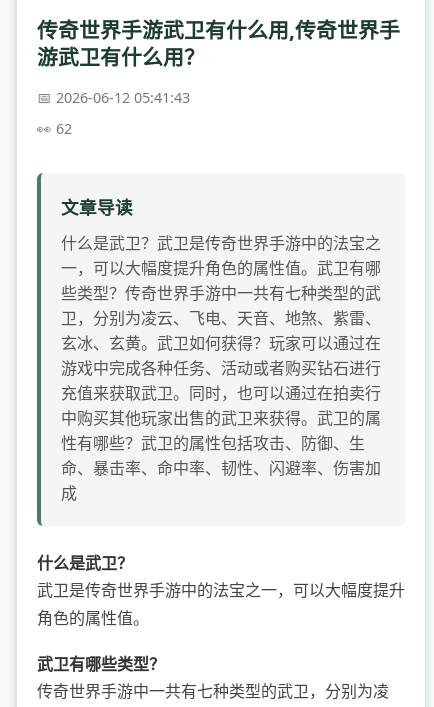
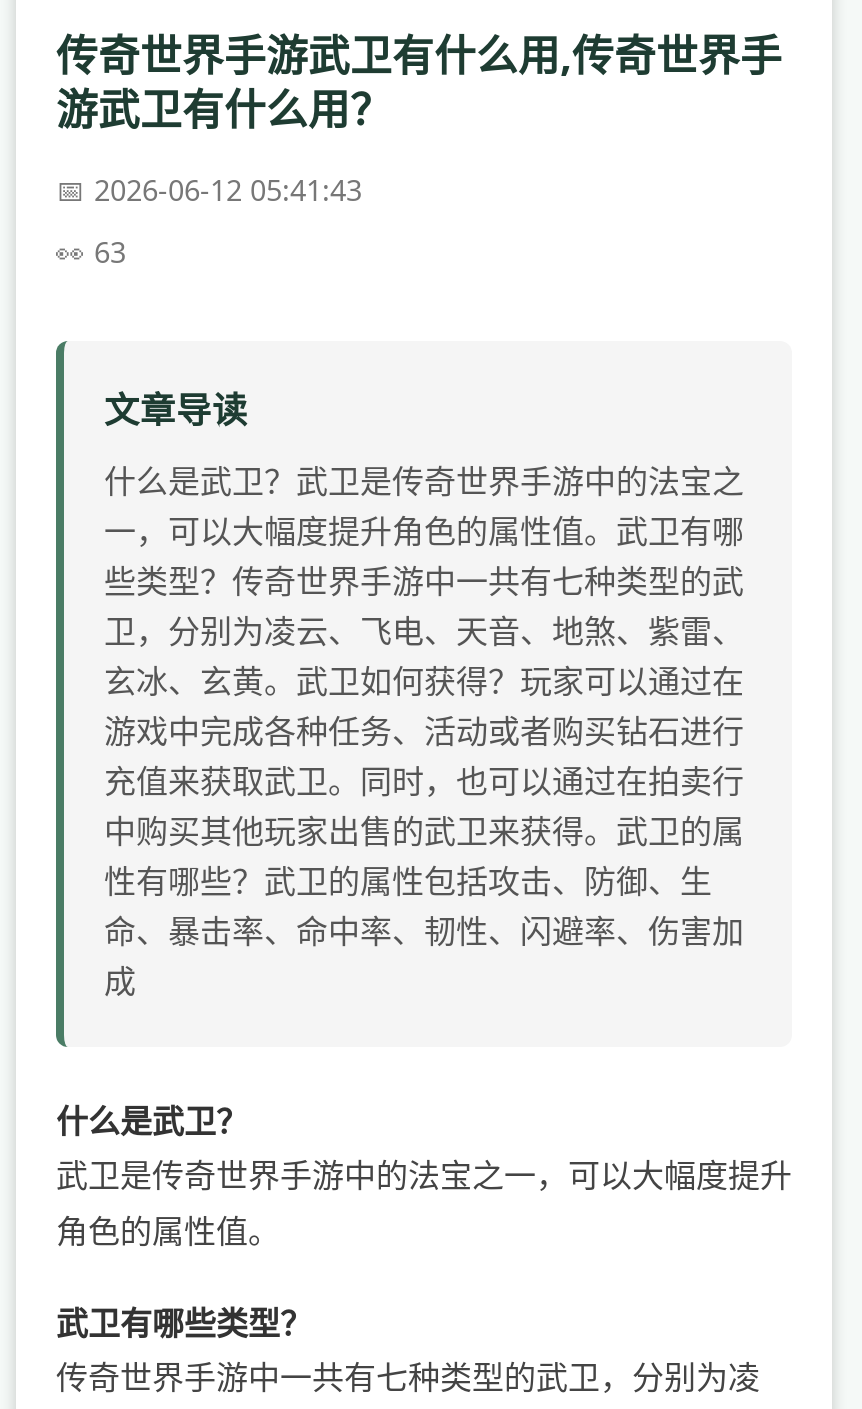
[56,119,72,138] 62 -> [94,233,126,271] 63

